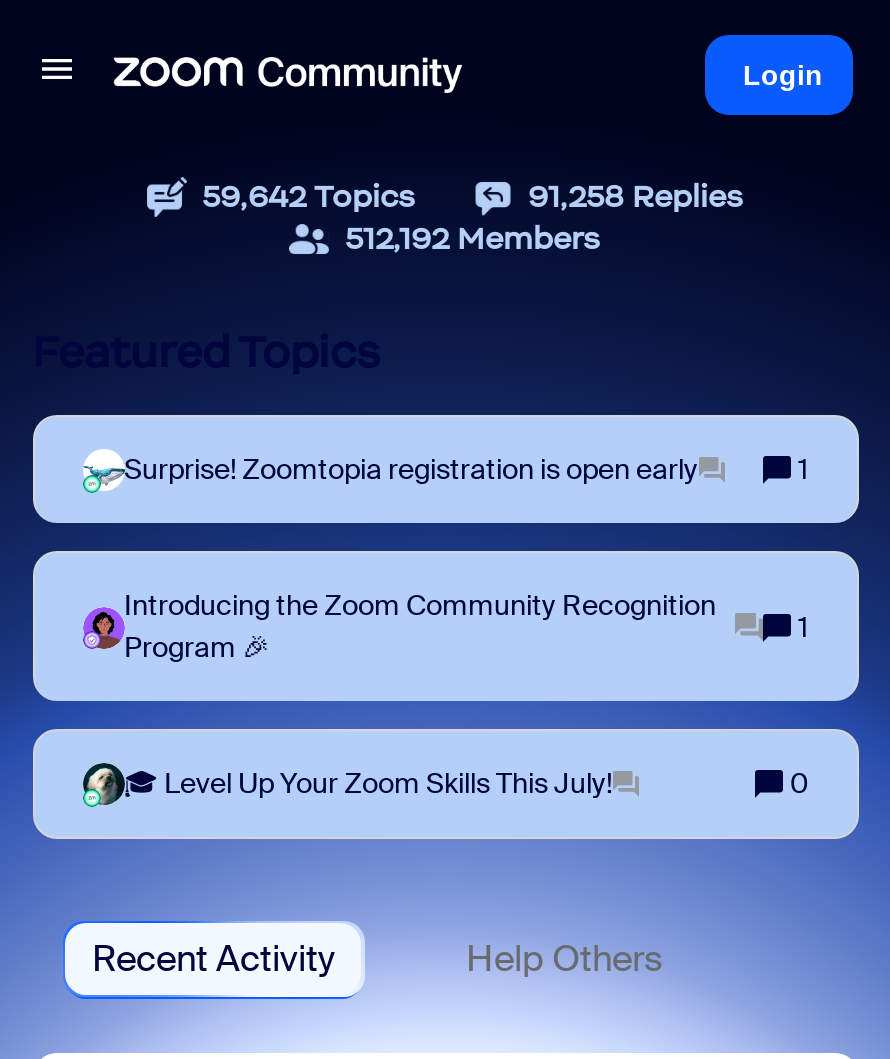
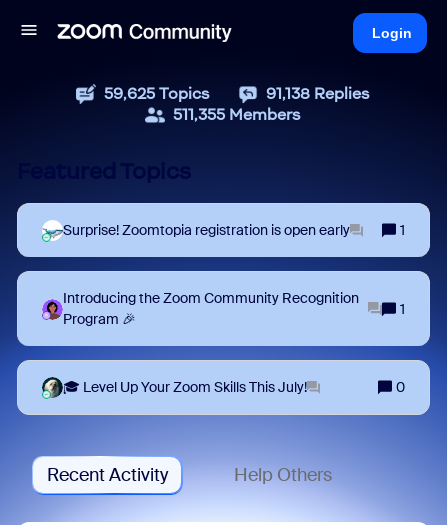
[202,177,416,215] 59,642 Topics -> [104,84,210,103] 59,625 Topics
[528,177,744,215] 91,258 Replies -> [266,84,370,103] 91,138 Replies
[345,219,601,257] 512,192 Members -> [173,105,301,124] 511,355 Members

